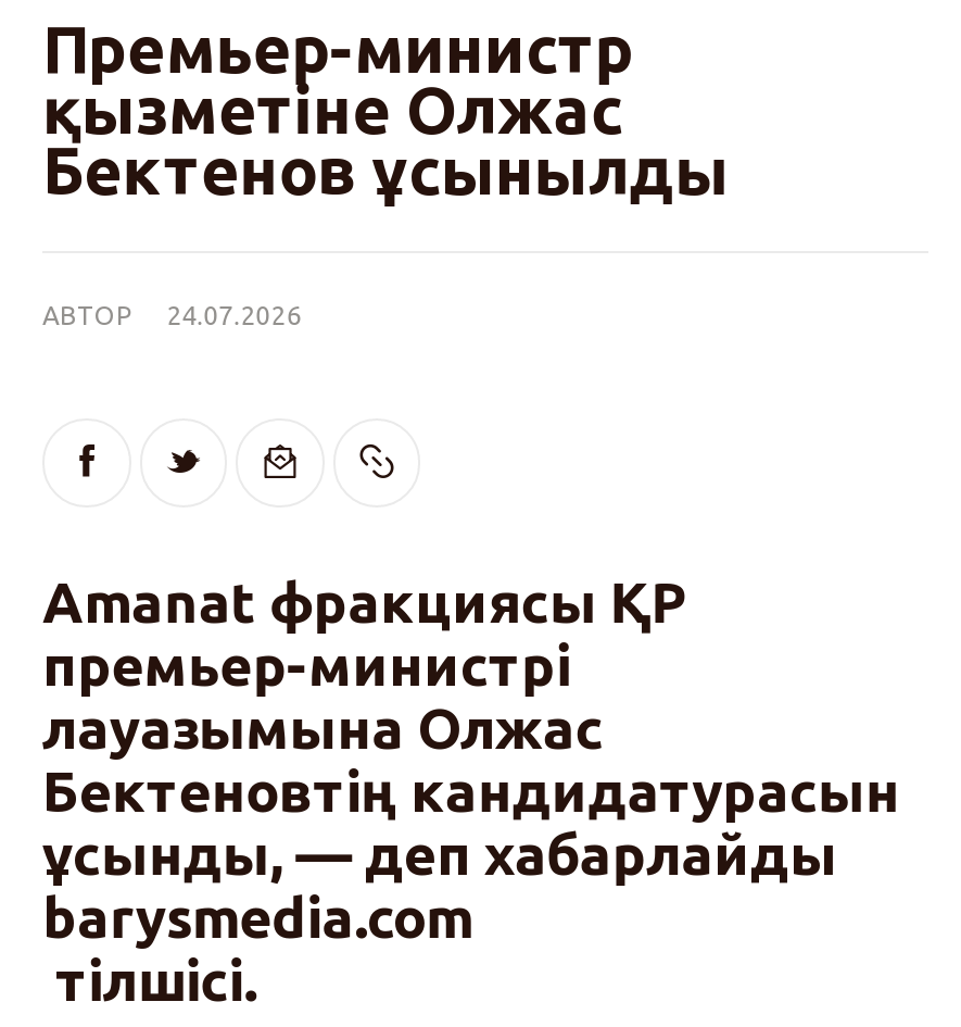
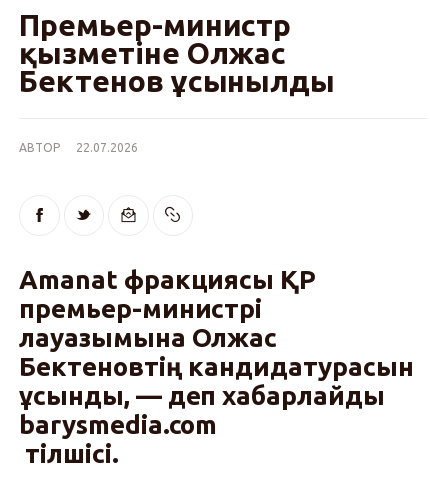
[42,302,301,330] АВТОР 24.07.2026 -> [19,141,138,154] АВТОР 22.07.2026

